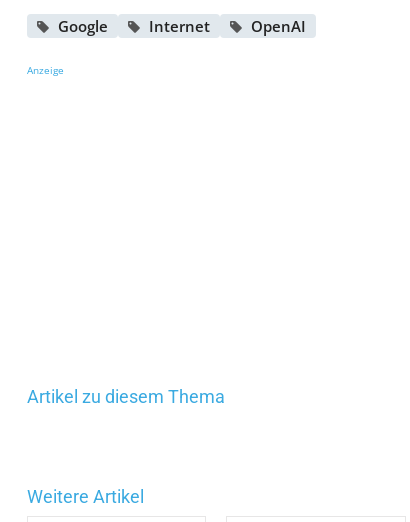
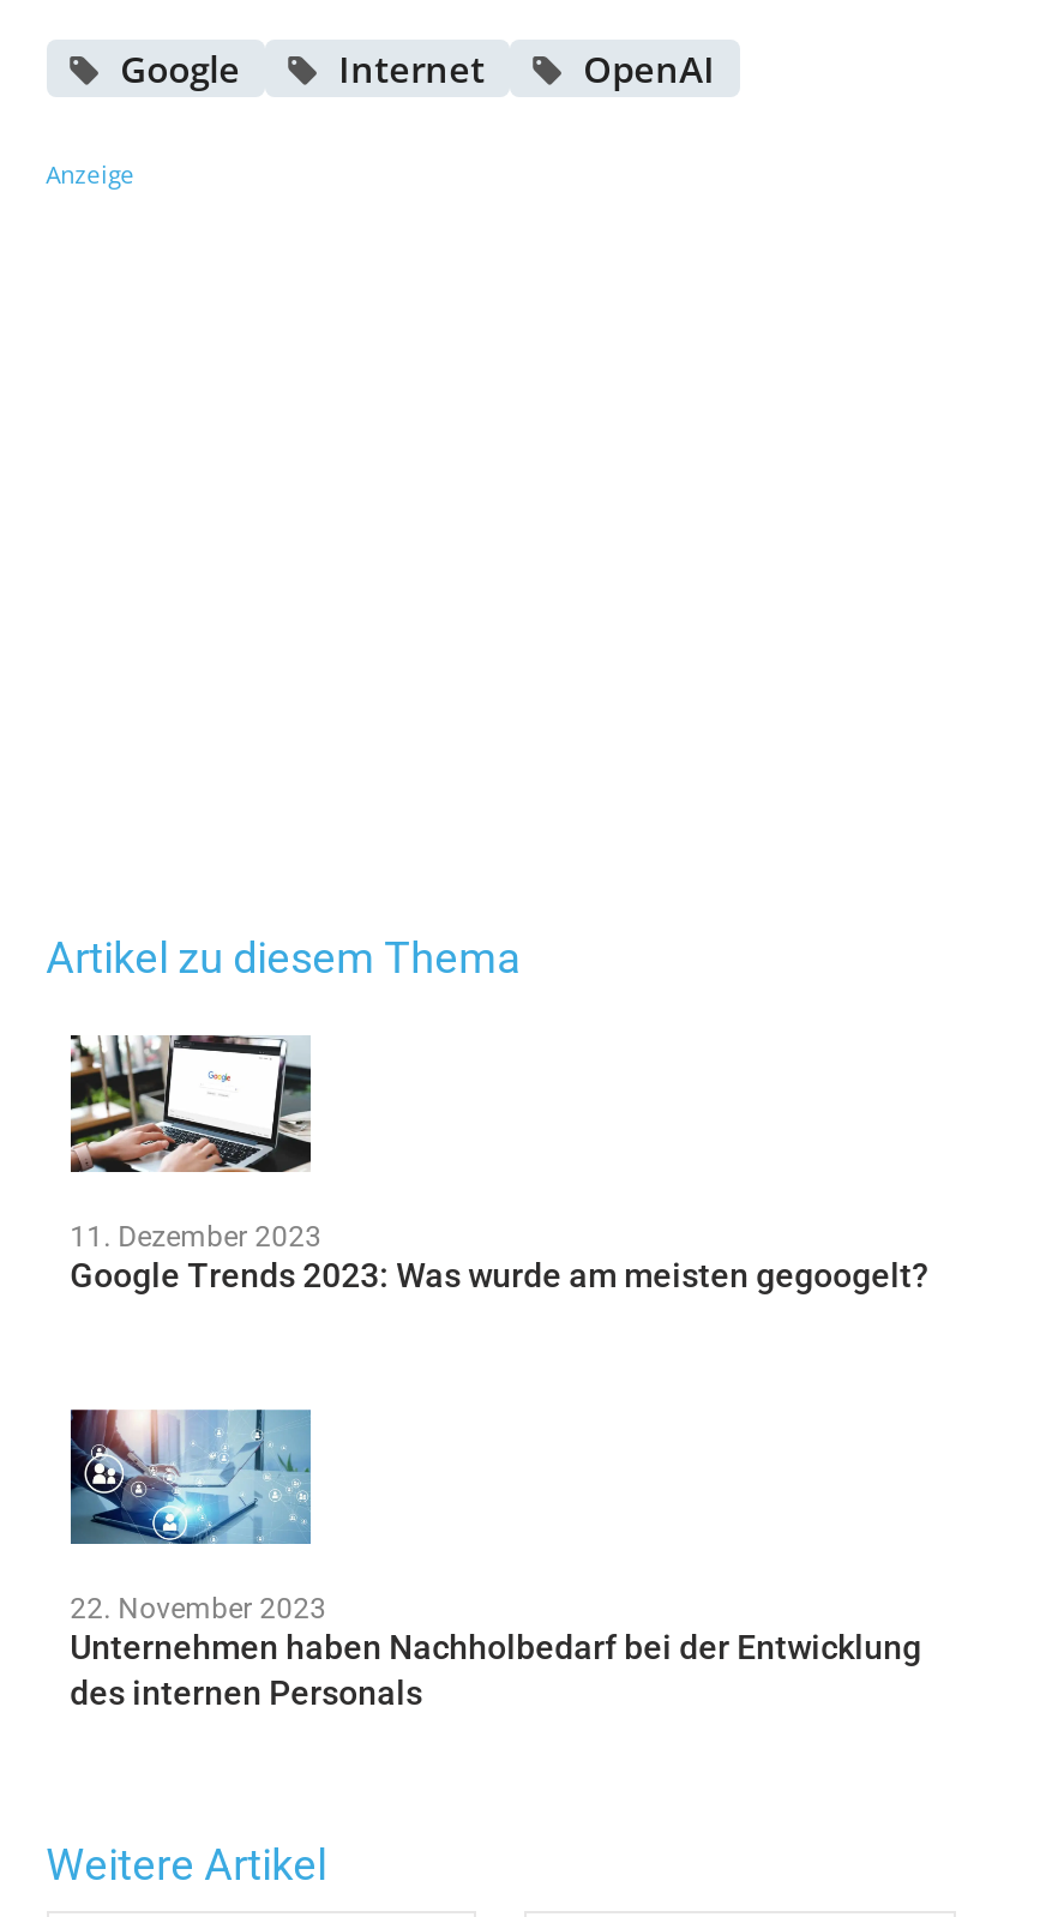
none -> [68,1033,929,1293] [image] | 11. Dezember 2023 | Google Trends 2023: Was wurde am meisten gegoogelt?
none -> [68,1407,921,1711] [image] | 22. November 2023 | Unternehmen haben Nachholbedarf bei der Entwicklung | des internen Personals

